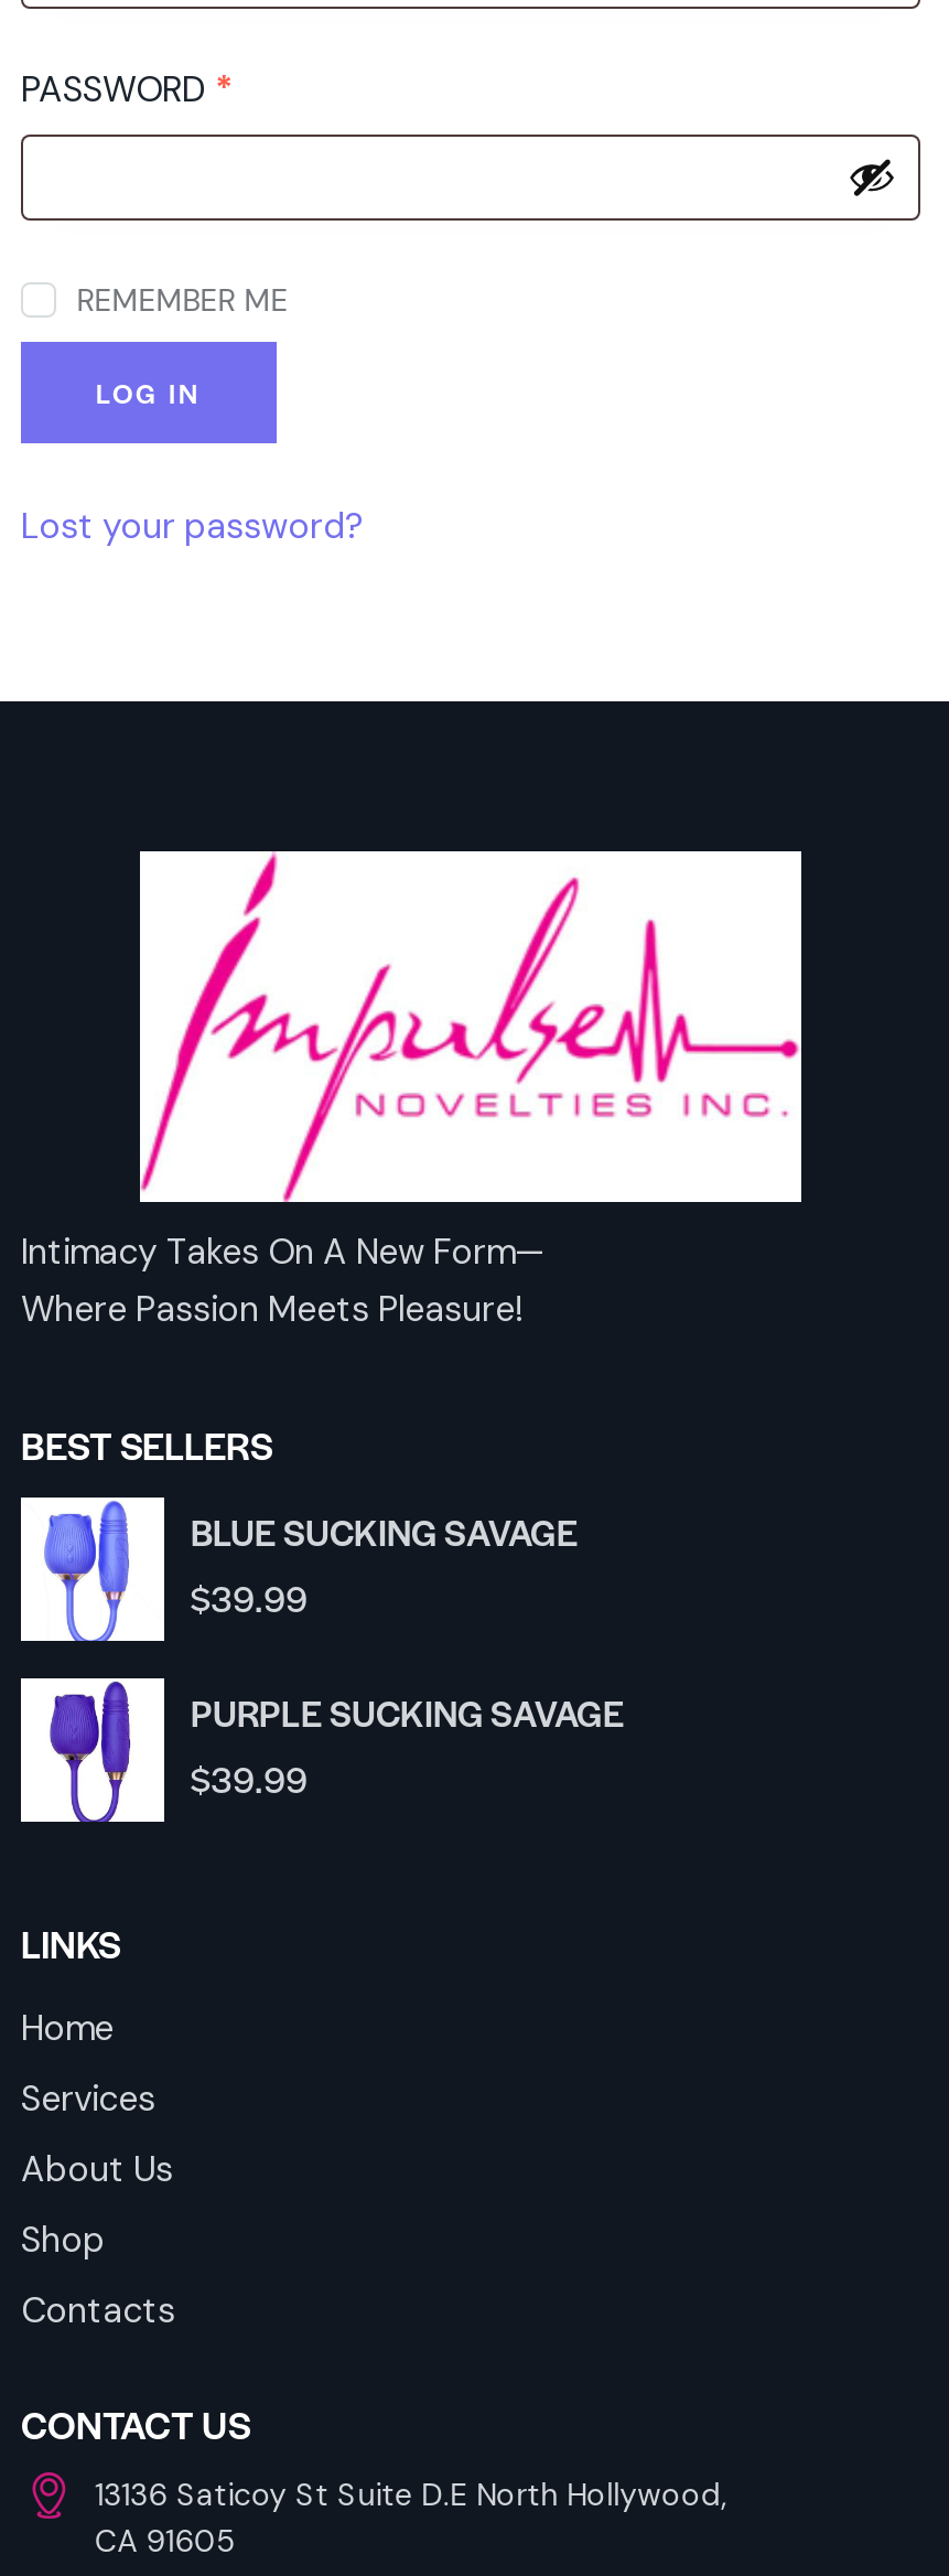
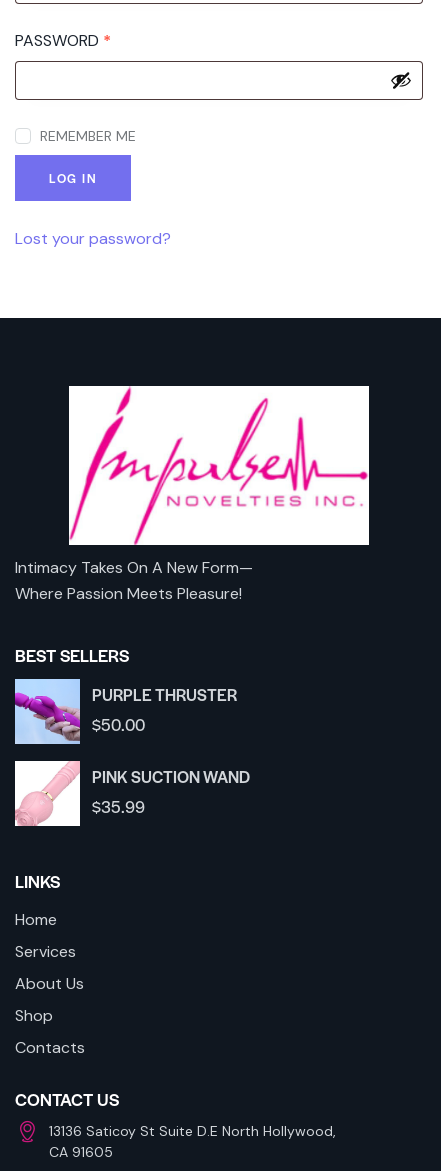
[19,1498,579,1641] [image] | BLUE SUCKING SAVAGE | $39.99 -> [14,679,237,744] [image] | PURPLE THRUSTER | $50.00
[19,1678,625,1824] [image] | PURPLE SUCKING SAVAGE | $39.99 -> [14,761,250,827] [image] | PINK SUCTION WAND | $35.99

